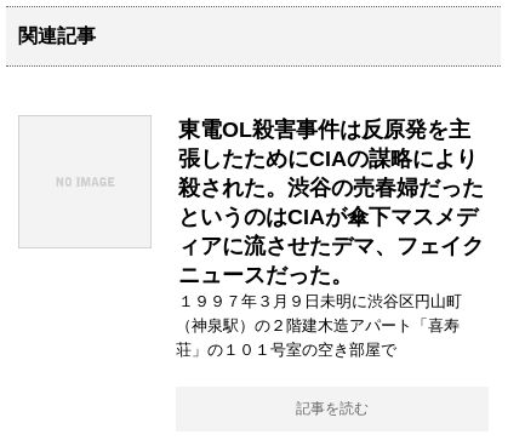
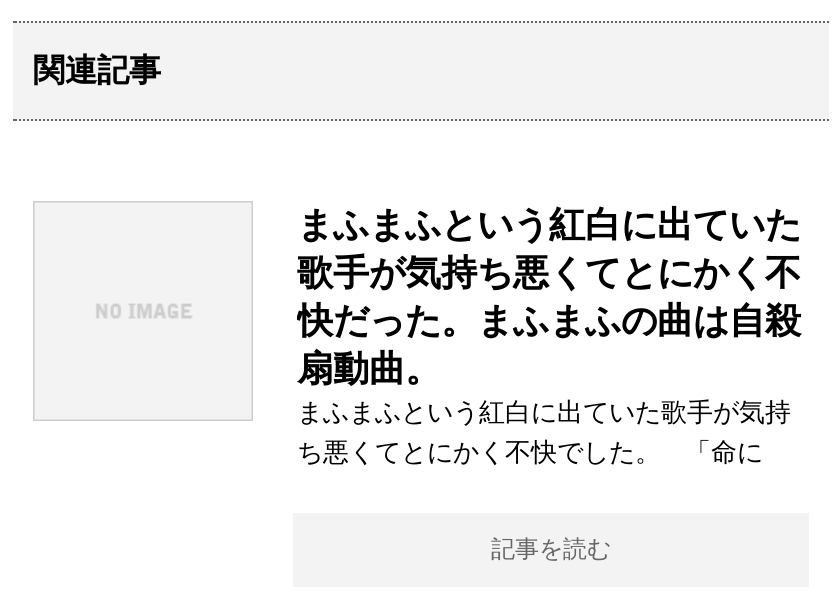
[176,118,484,359] 東電OL殺害事件は反原発を主 | 張したためにCIAの謀略により | 殺された。渋谷の売春婦だった | というのはCIAが傘下マスメデ | ィアに流させたデマ、フェイク | ニュースだった。 | １９９７年３月９日未明に渋谷区円山町 | （神泉駅）の２階建木造アパート「喜寿 | 荘」の１０１号室の空き部屋で -> [297,205,801,467] まふまふという紅白に出ていた | 歌手が気持ち悪くてとにかく不 | 快だった。まふまふの曲は自殺 | 扇動曲。 | まふまふという紅白に出ていた歌手が気持 | ち悪くてとにかく不快でした。 「命に

